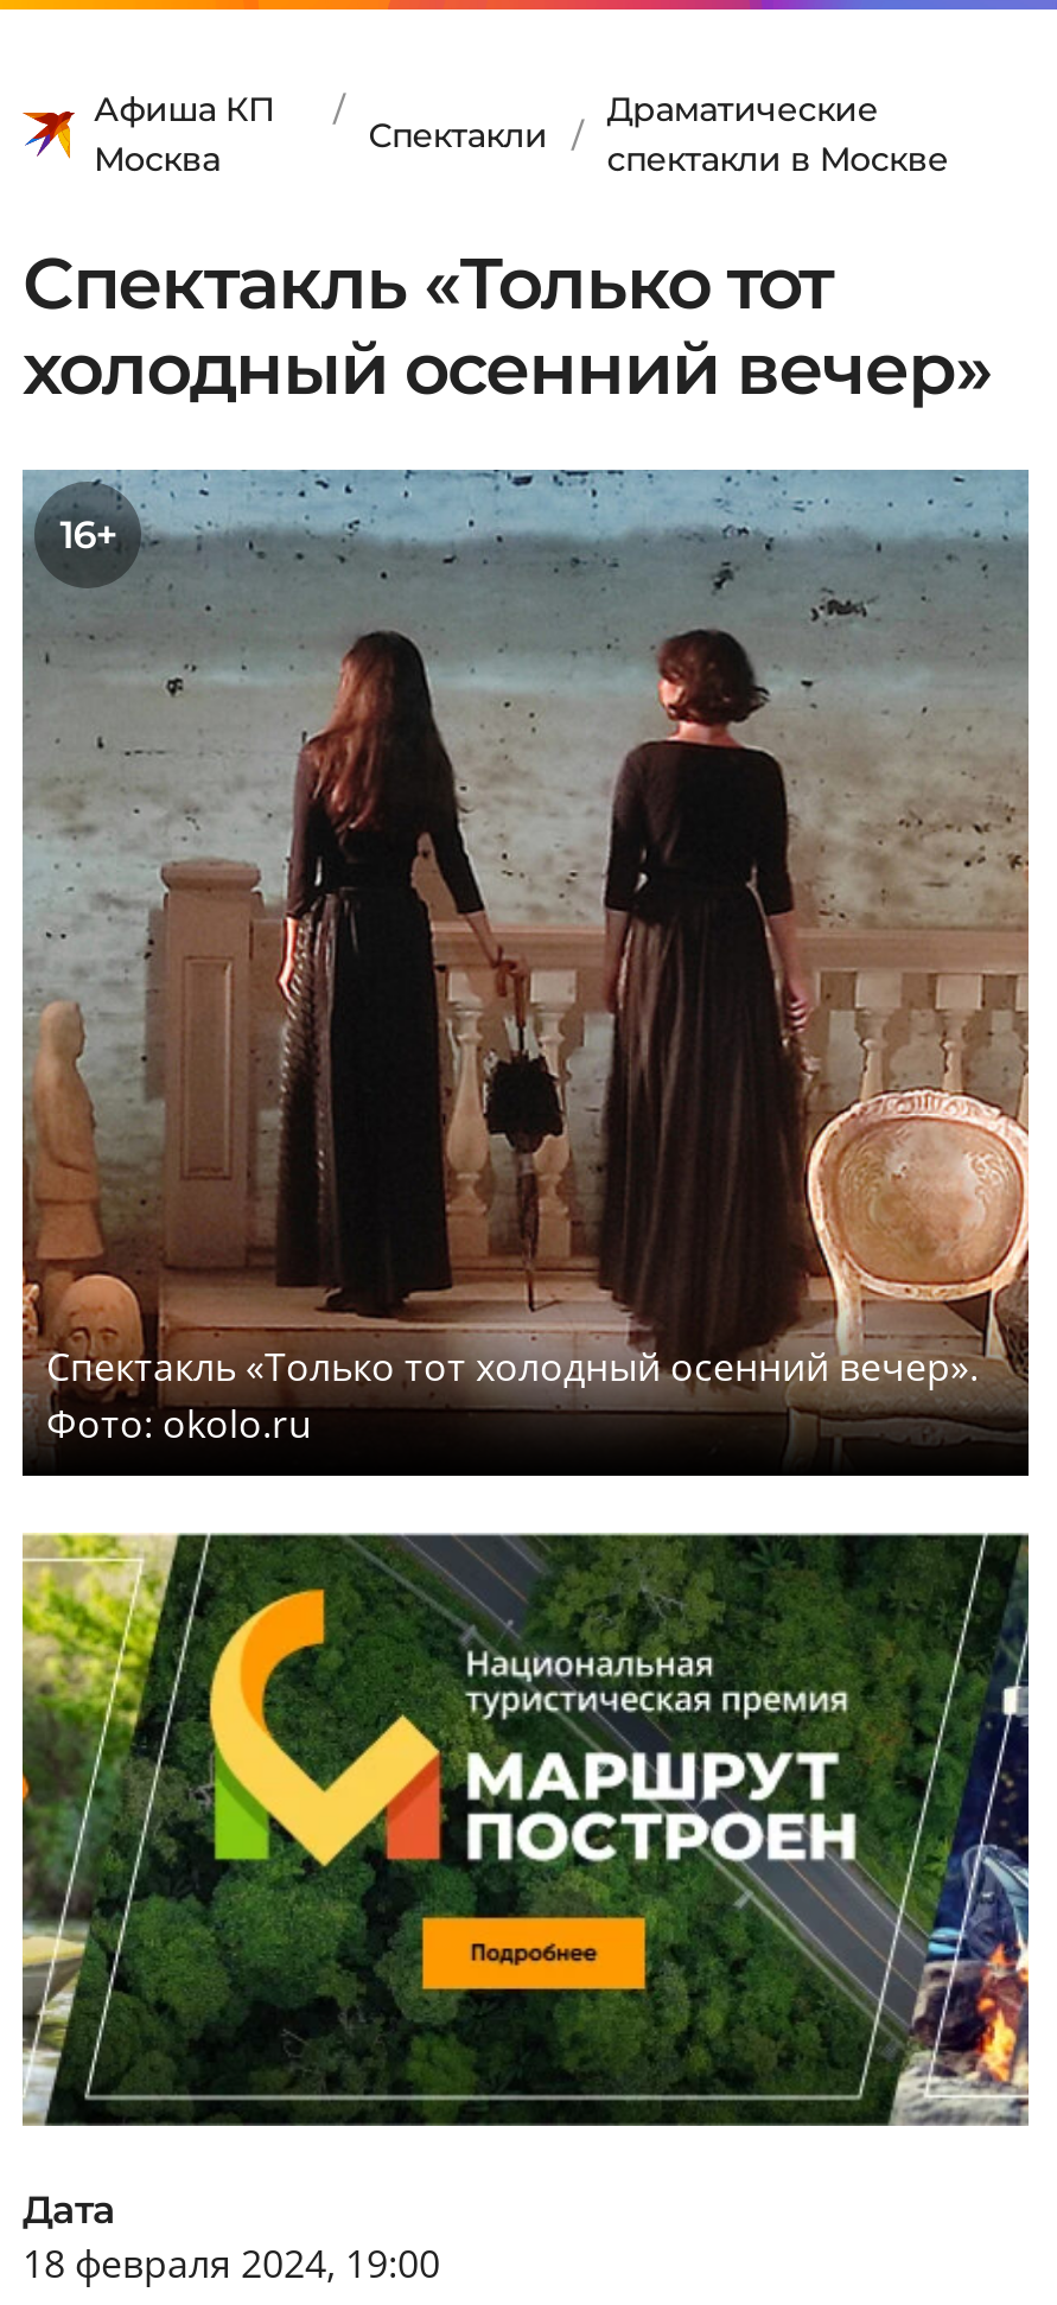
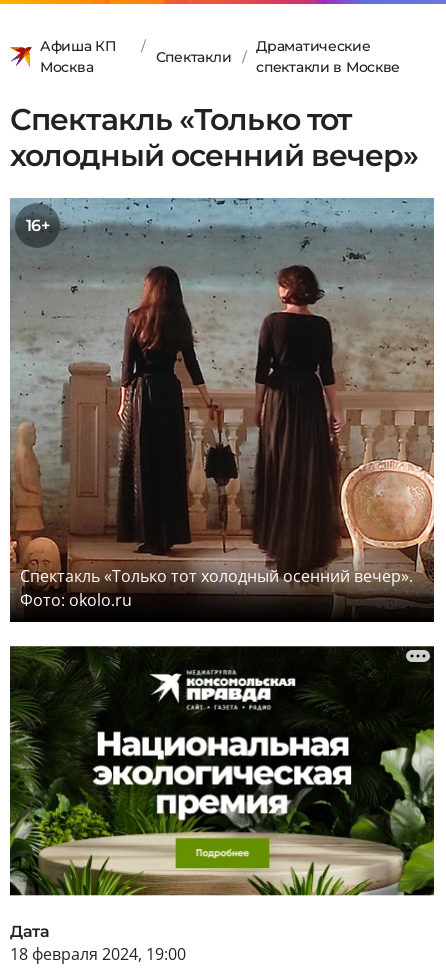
[20,1533,1031,2128] [image] -> [9,645,435,896] [image]

